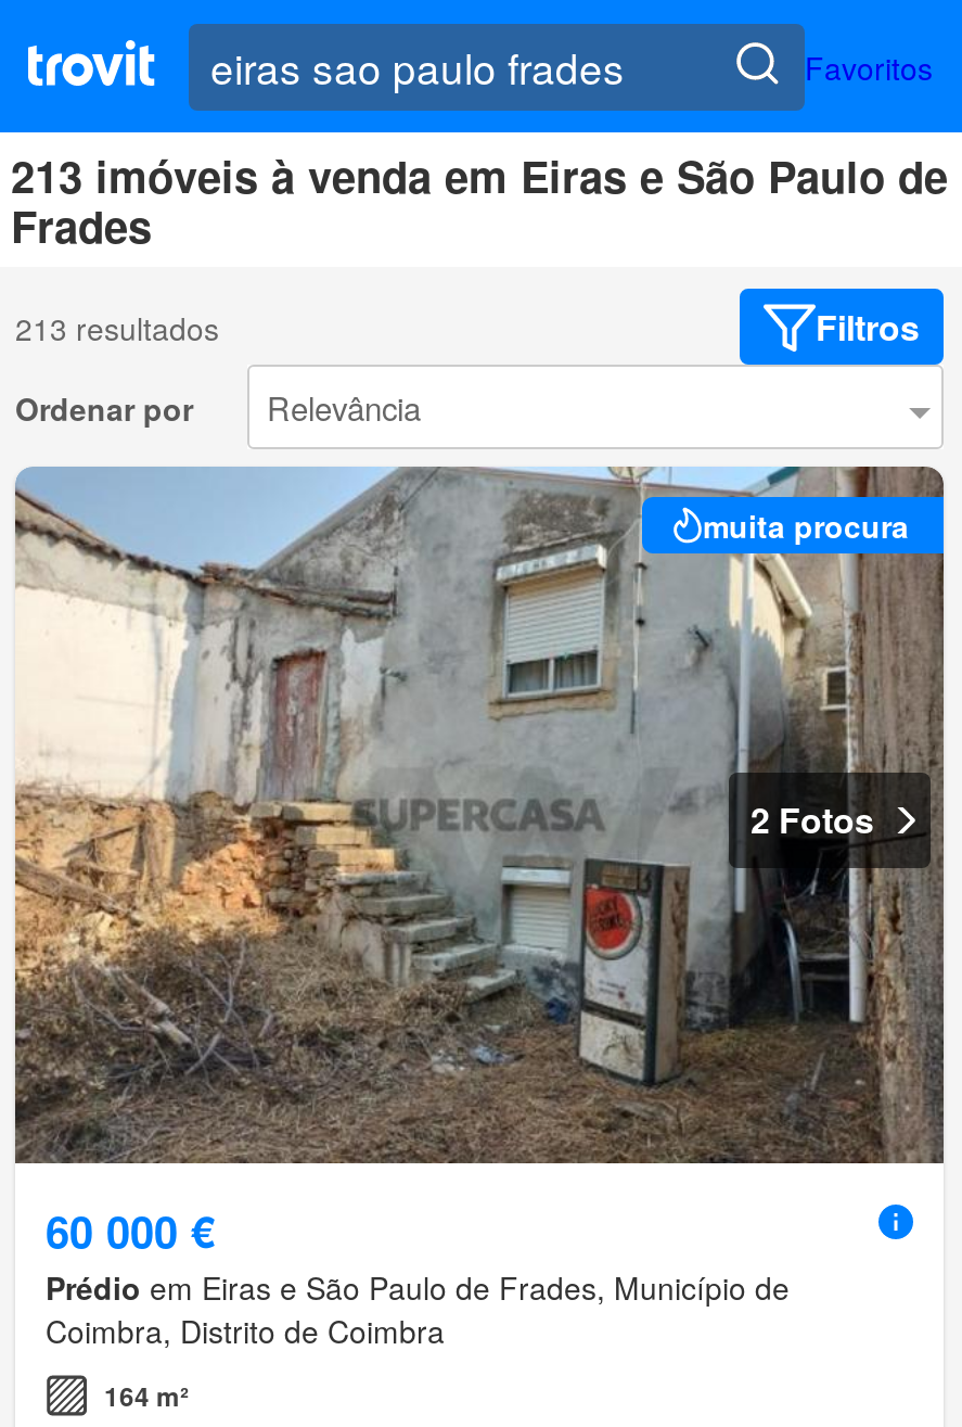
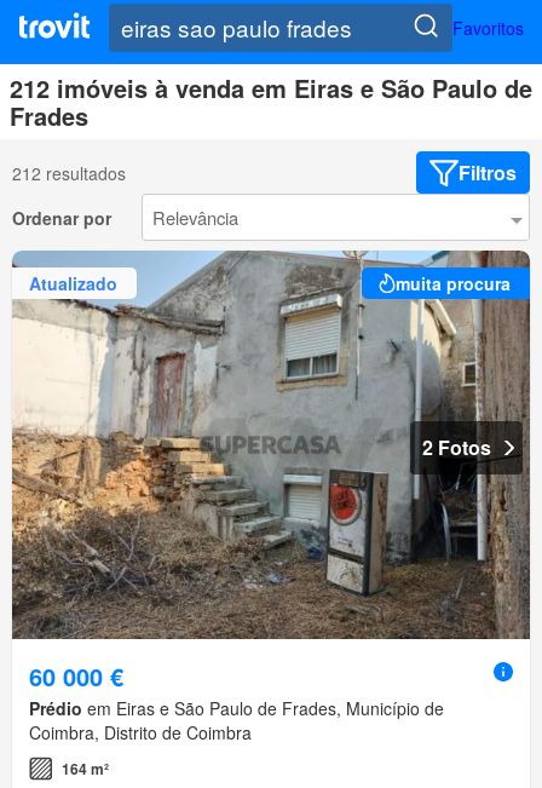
[11,144,948,207] 213 imóveis à venda em Eiras e São Paulo de -> [10,71,532,106] 212 imóveis à venda em Eiras e São Paulo de
[15,306,219,349] 213 resultados -> [12,161,126,185] 212 resultados
none -> [29,271,117,295] Atualizado

